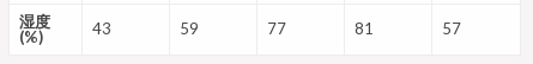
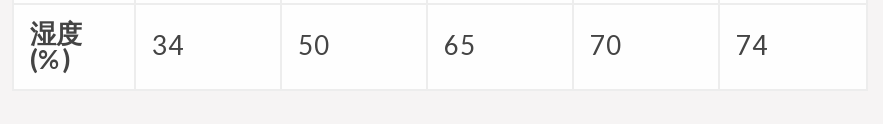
[92,19,111,38] 43 -> [152,28,184,60] 34
[180,19,199,38] 59 -> [298,28,330,60] 50
[267,19,286,38] 77 -> [444,28,476,60] 65
[355,19,374,38] 81 -> [590,28,622,60] 70
[442,19,461,38] 57 -> [736,28,768,60] 74

